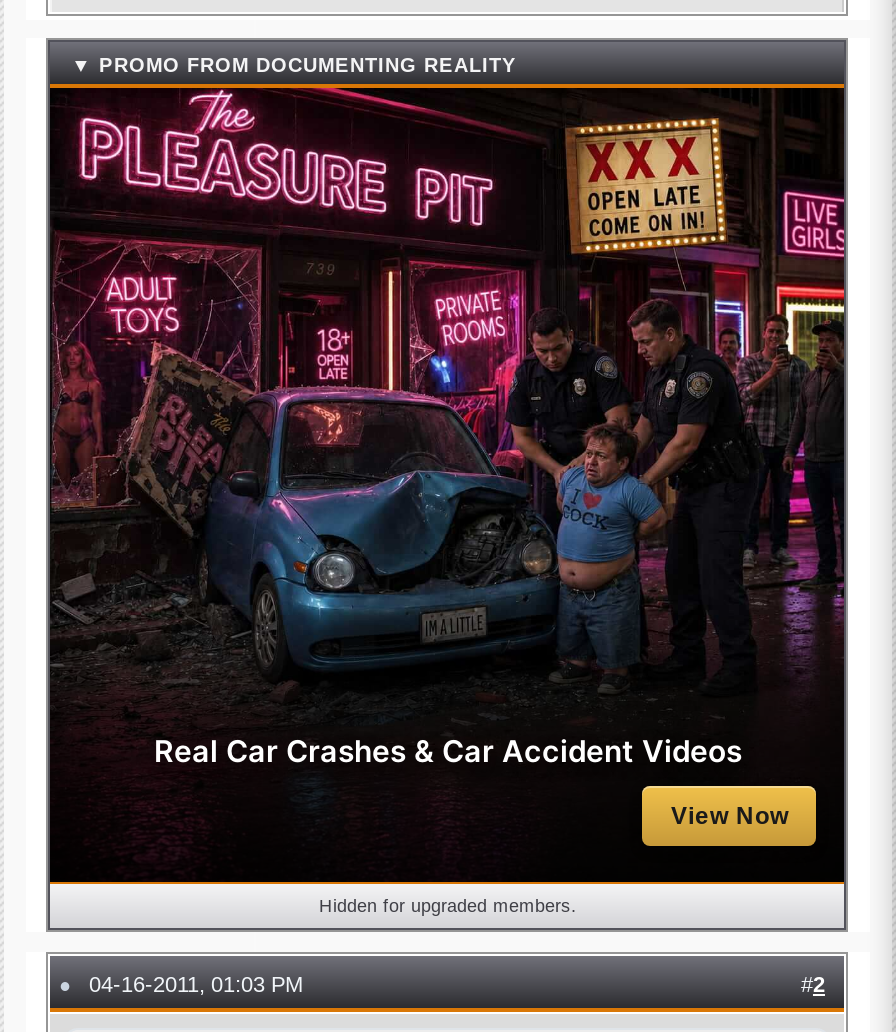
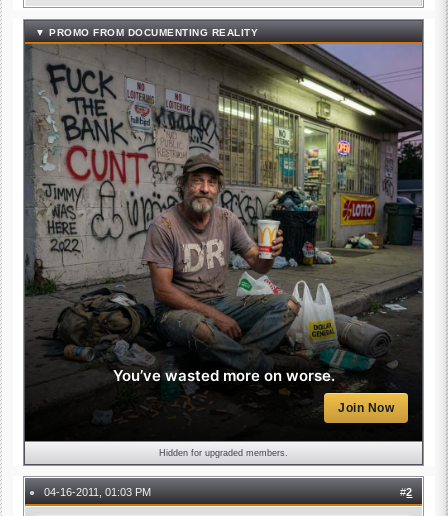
[50,86,846,769] [image] | Real Car Crashes & Car Accident Videos -> [26,43,423,384] [image] | You’ve wasted more on worse.
[671,801,789,829] View Now -> [338,400,394,414] Join Now

